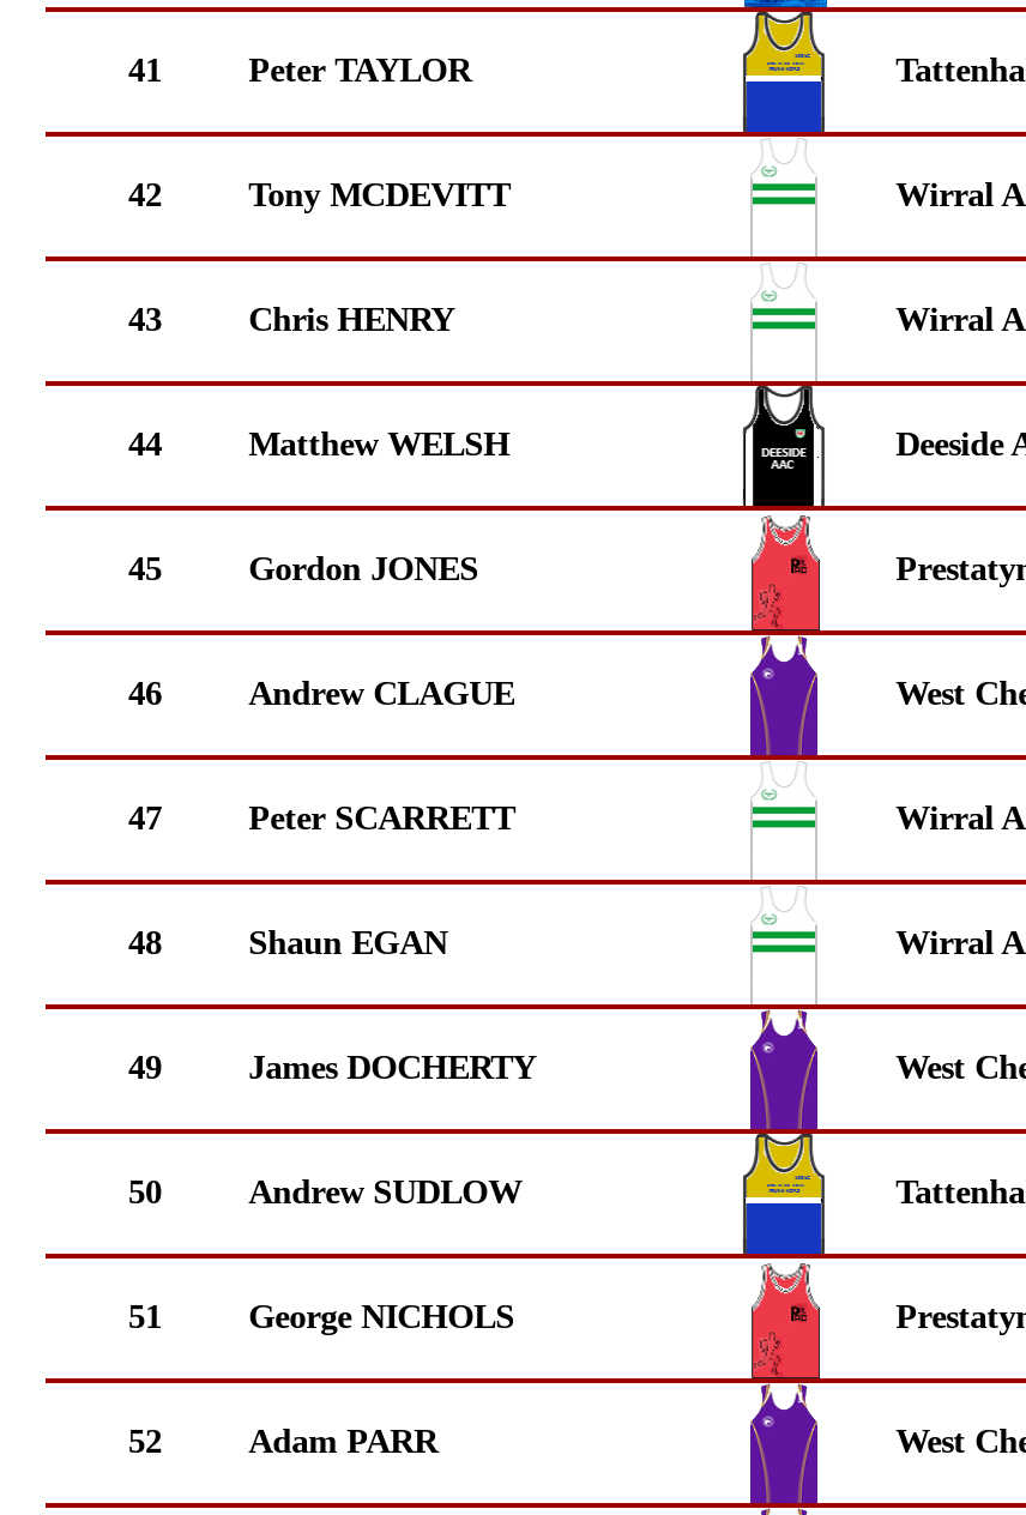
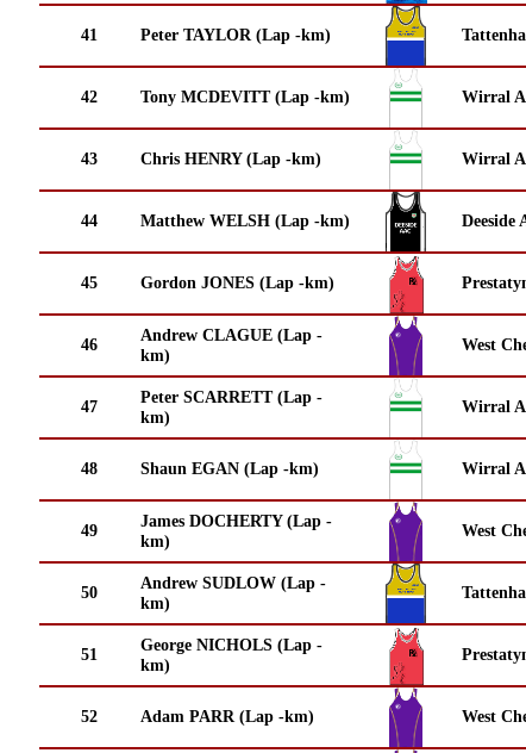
[248,49,471,88] Peter TAYLOR -> [140,25,330,44] Peter TAYLOR (Lap -km)
[248,174,510,212] Tony MCDEVITT -> [140,86,349,106] Tony MCDEVITT (Lap -km)
[248,299,455,337] Chris HENRY -> [140,148,321,168] Chris HENRY (Lap -km)
[248,423,510,462] Matthew WELSH -> [140,210,349,229] Matthew WELSH (Lap -km)
[248,548,478,586] Gordon JONES -> [140,272,334,291] Gordon JONES (Lap -km)
[248,673,514,711] Andrew CLAGUE -> [140,325,322,364] Andrew CLAGUE (Lap - | km)
[248,797,514,836] Peter SCARRETT -> [140,387,322,426] Peter SCARRETT (Lap - | km)
[248,922,447,960] Shaun EGAN -> [140,458,318,477] Shaun EGAN (Lap -km)
[248,1047,536,1085] James DOCHERTY -> [140,511,332,550] James DOCHERTY (Lap - | km)
[248,1171,522,1210] Andrew SUDLOW -> [140,573,326,612] Andrew SUDLOW (Lap - | km)
[248,1296,514,1334] George NICHOLS -> [140,635,322,674] George NICHOLS (Lap - | km)
[248,1421,438,1459] Adam PARR -> [140,706,314,725] Adam PARR (Lap -km)

